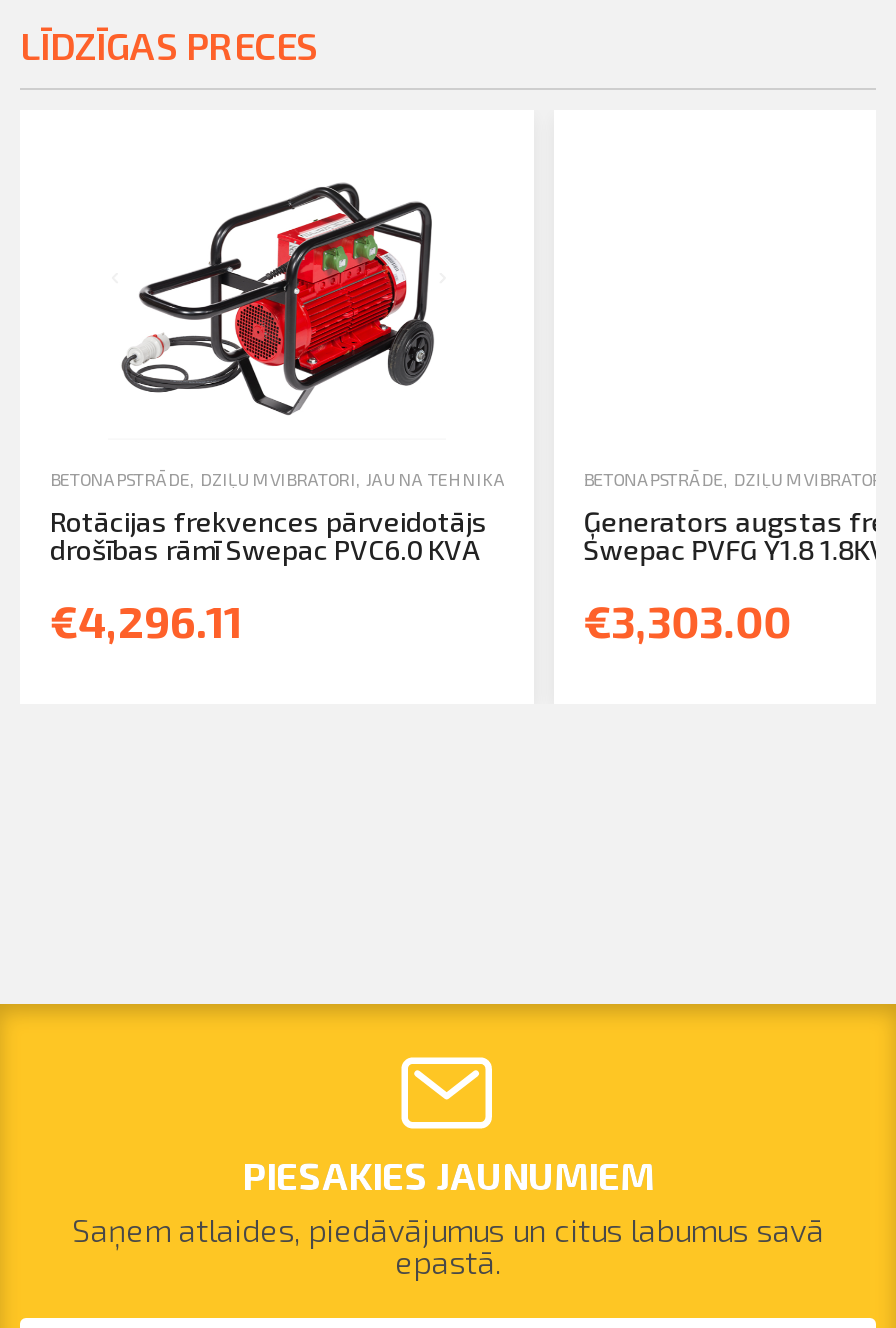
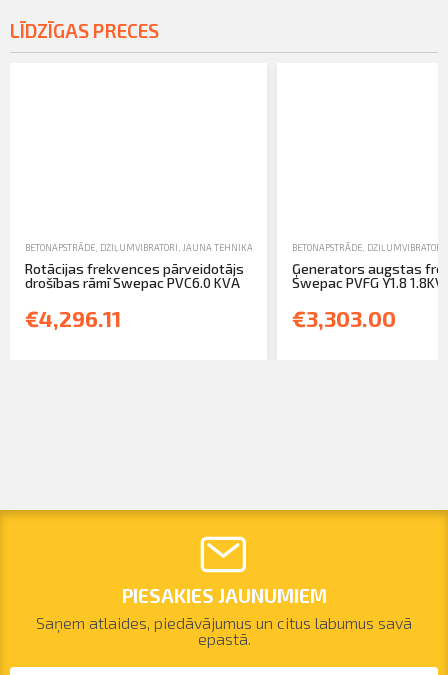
[120,180,436,416] [image] -> none

